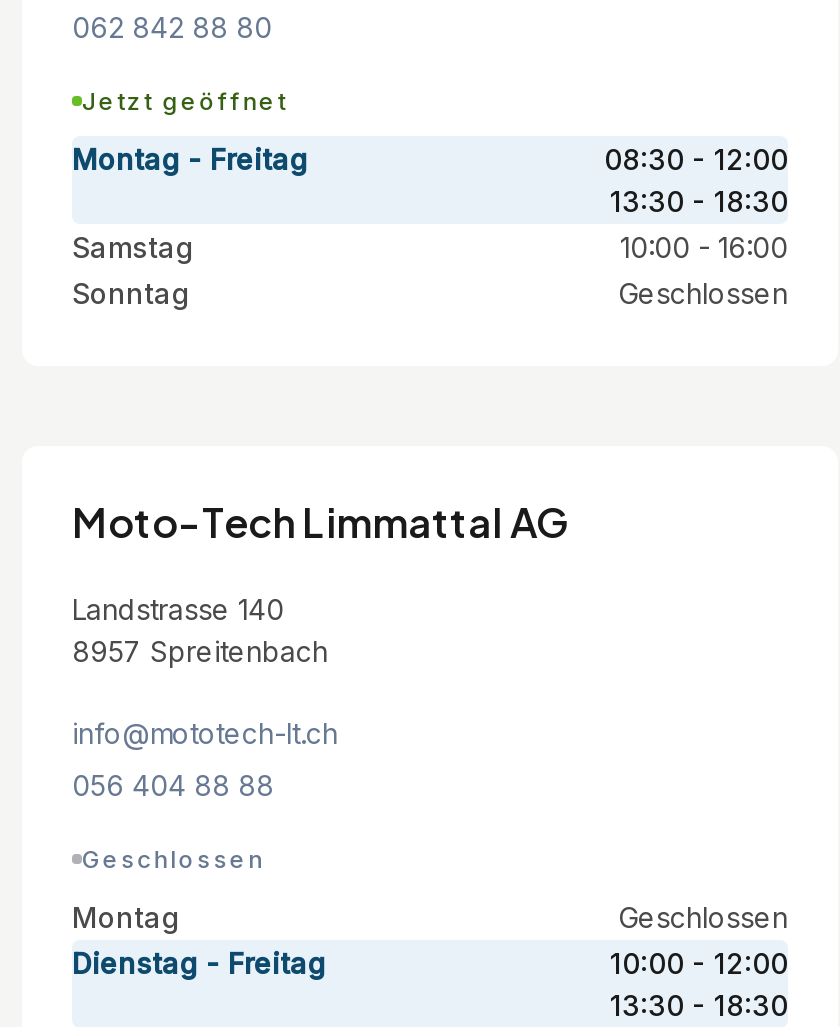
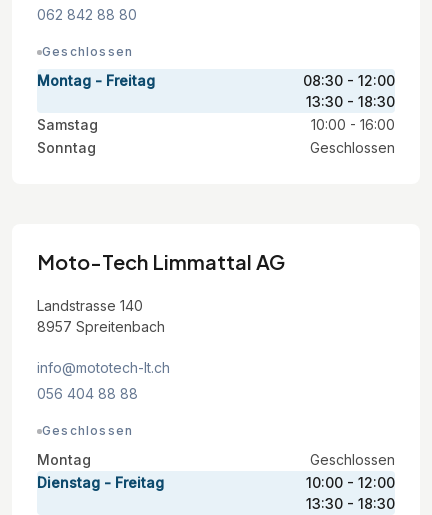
[82,85,288,115] Jetzt geöffnet -> [42,44,133,59] Geschlossen

